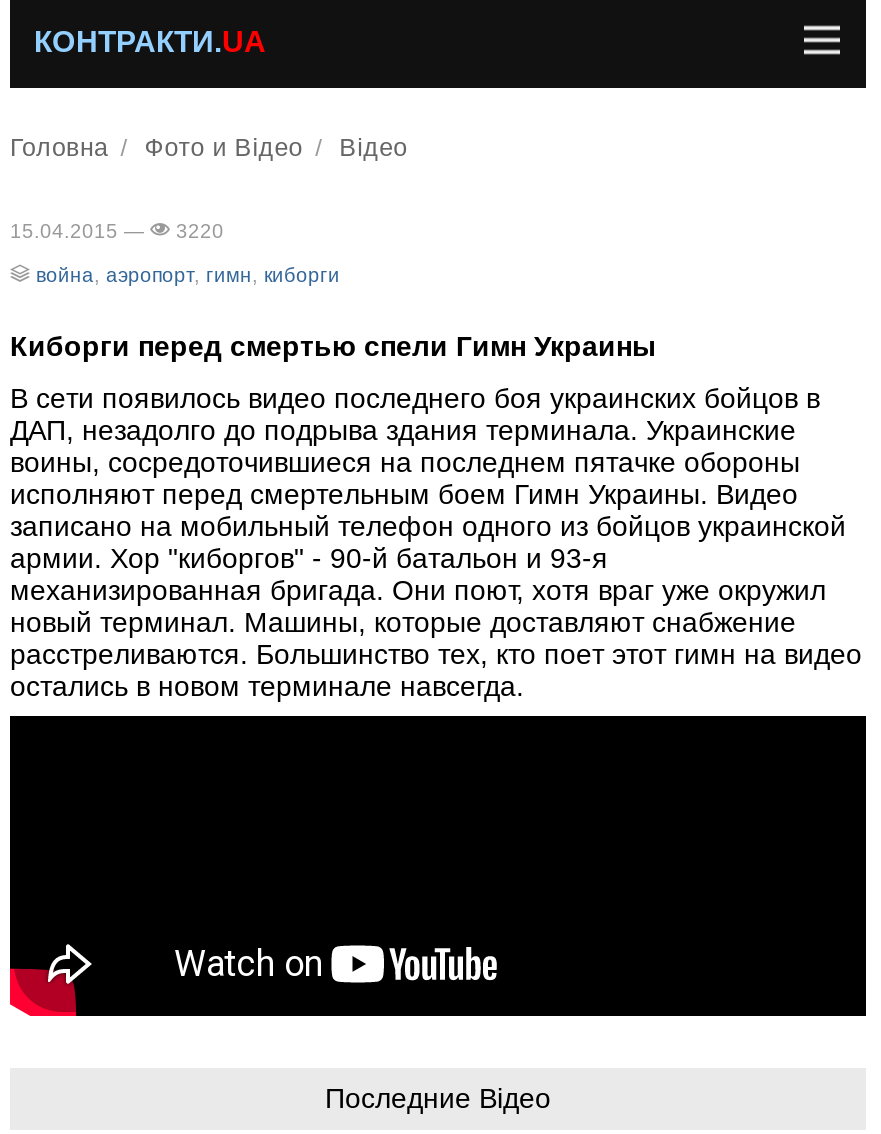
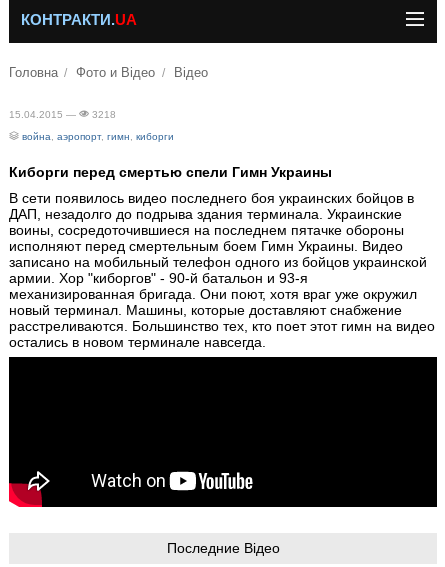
[10,220,224,242] 15.04.2015 — 3220 -> [9,109,116,120] 15.04.2015 — 3218

